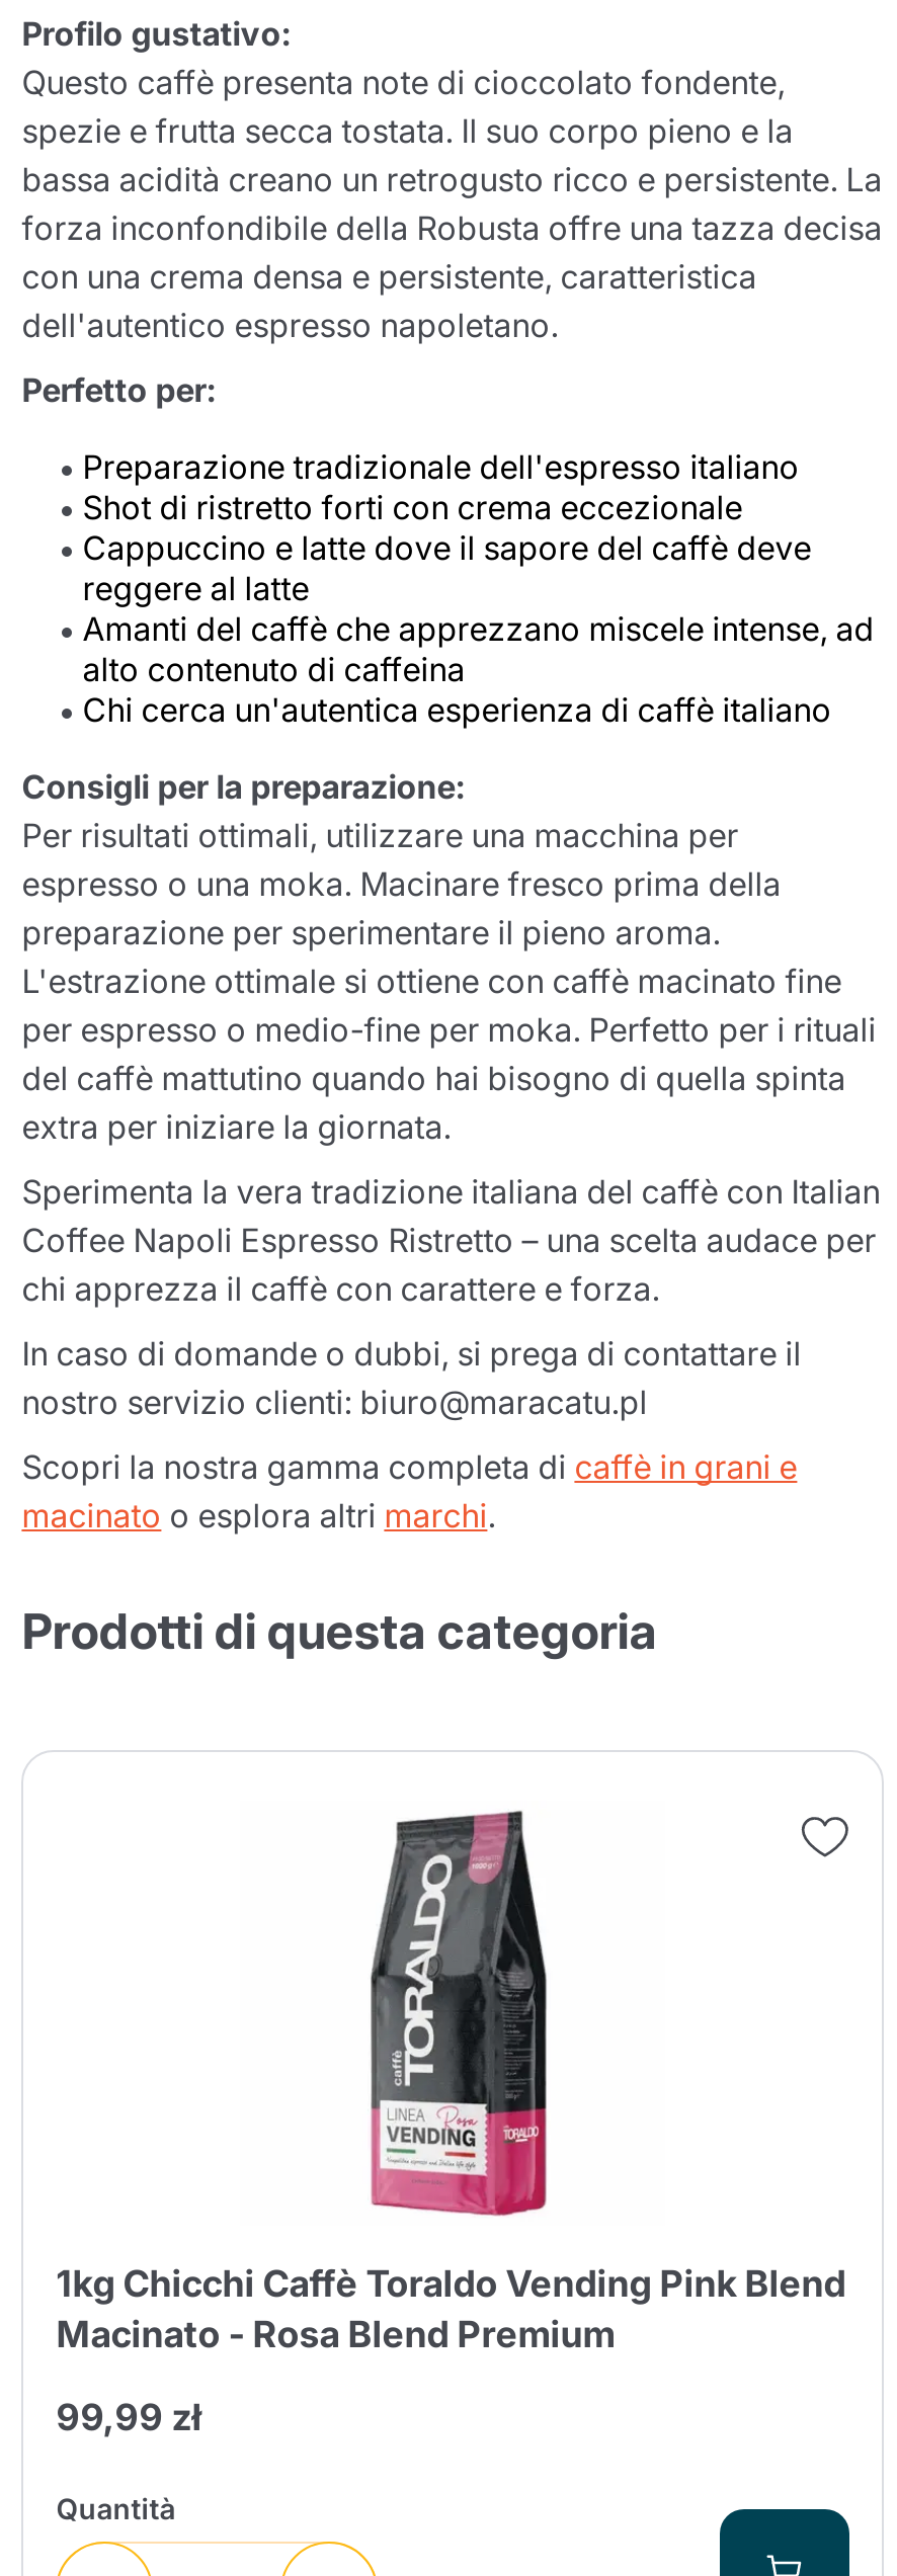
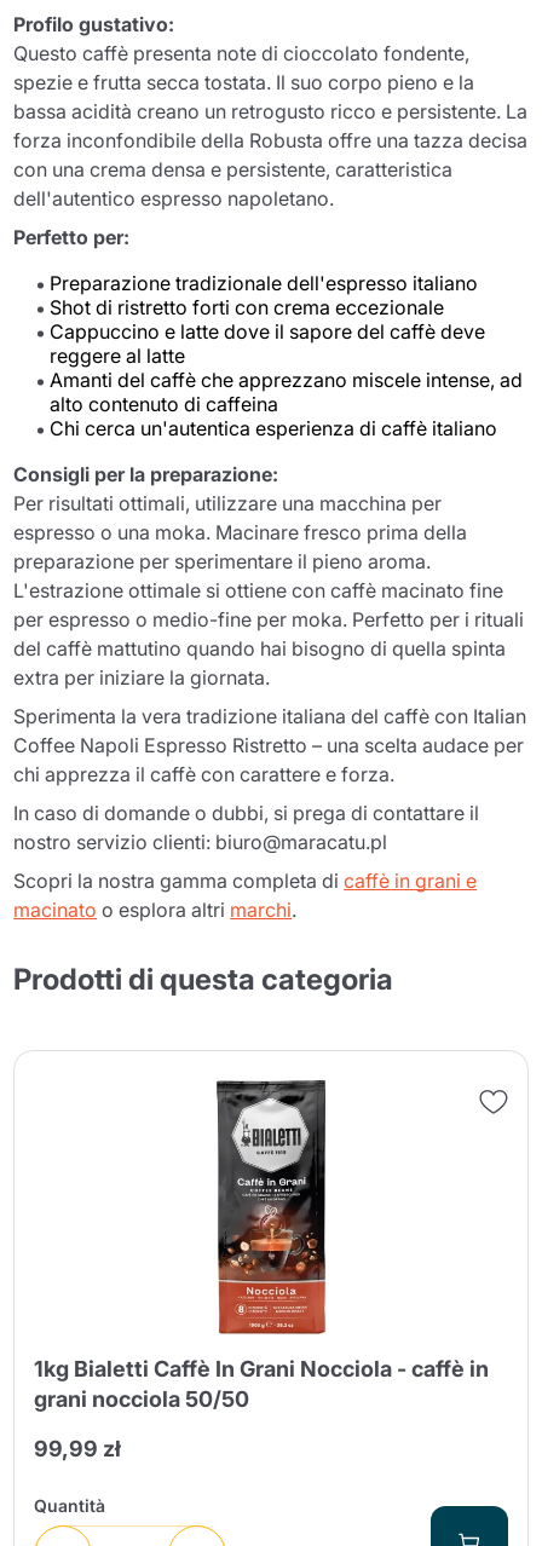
[56,1801,846,2354] [image] | 1kg Chicchi Caffè Toraldo Vending Pink Blend | Macinato - Rosa Blend Premium -> [34,1079,489,1411] [image] | 1kg Bialetti Caffè In Grani Nocciola - caffè in | grani nocciola 50/50

